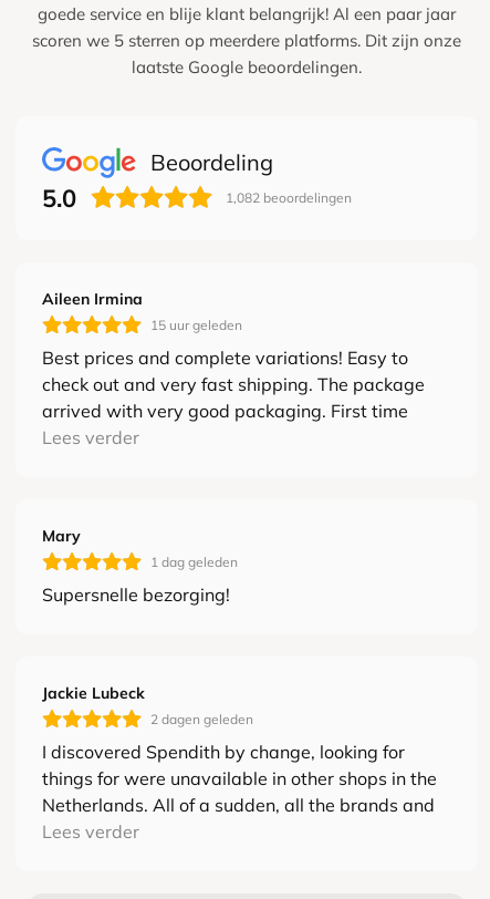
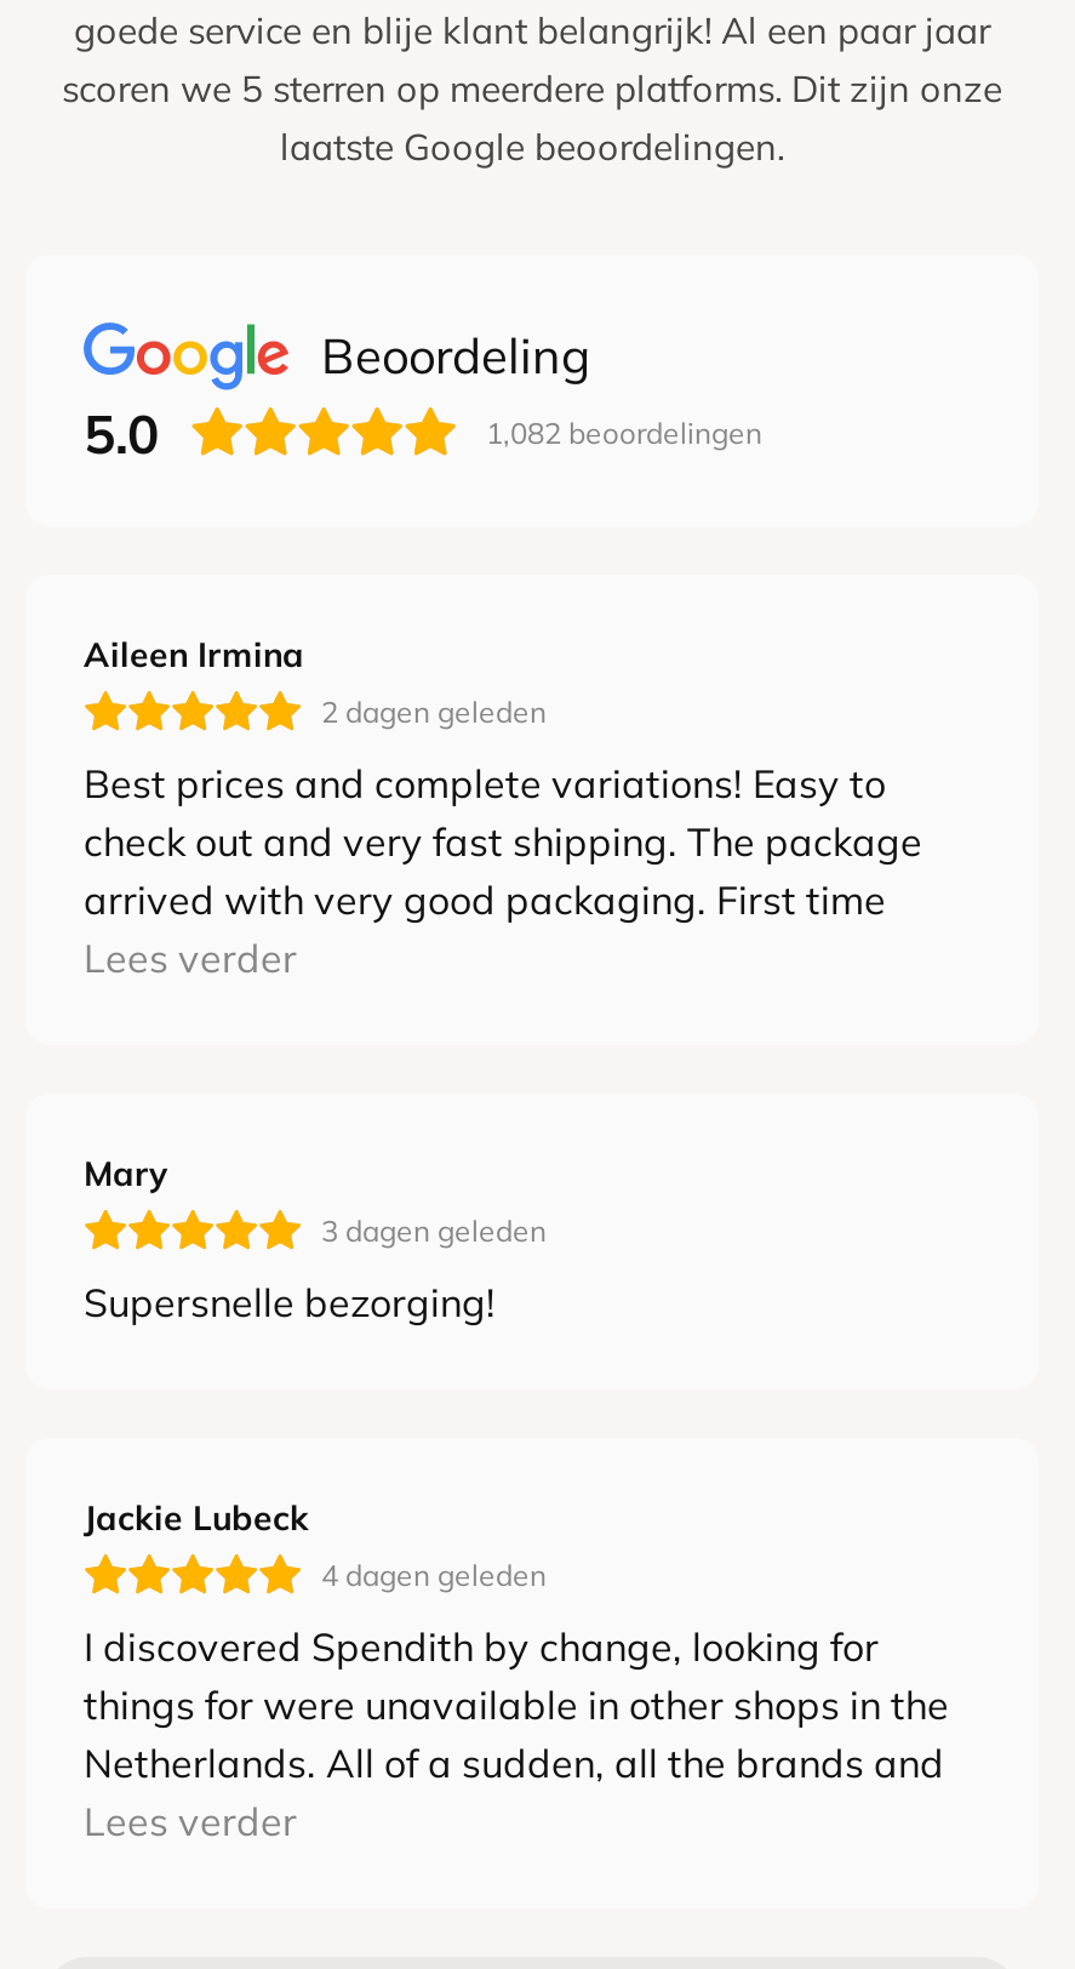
[150,316,242,333] 15 uur geleden -> none
[150,553,238,570] 1 dag geleden -> [321,1212,547,1248] 3 dagen geleden
none -> [321,1556,547,1592] 4 dagen geleden
moved [150,710,253,727] -> [321,693,547,729]: 2 dagen geleden

